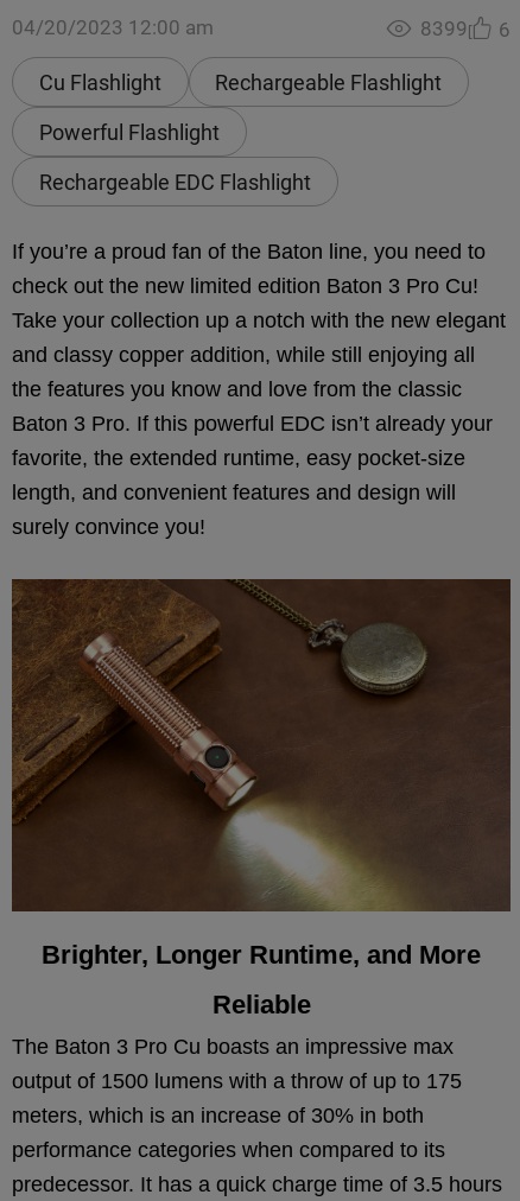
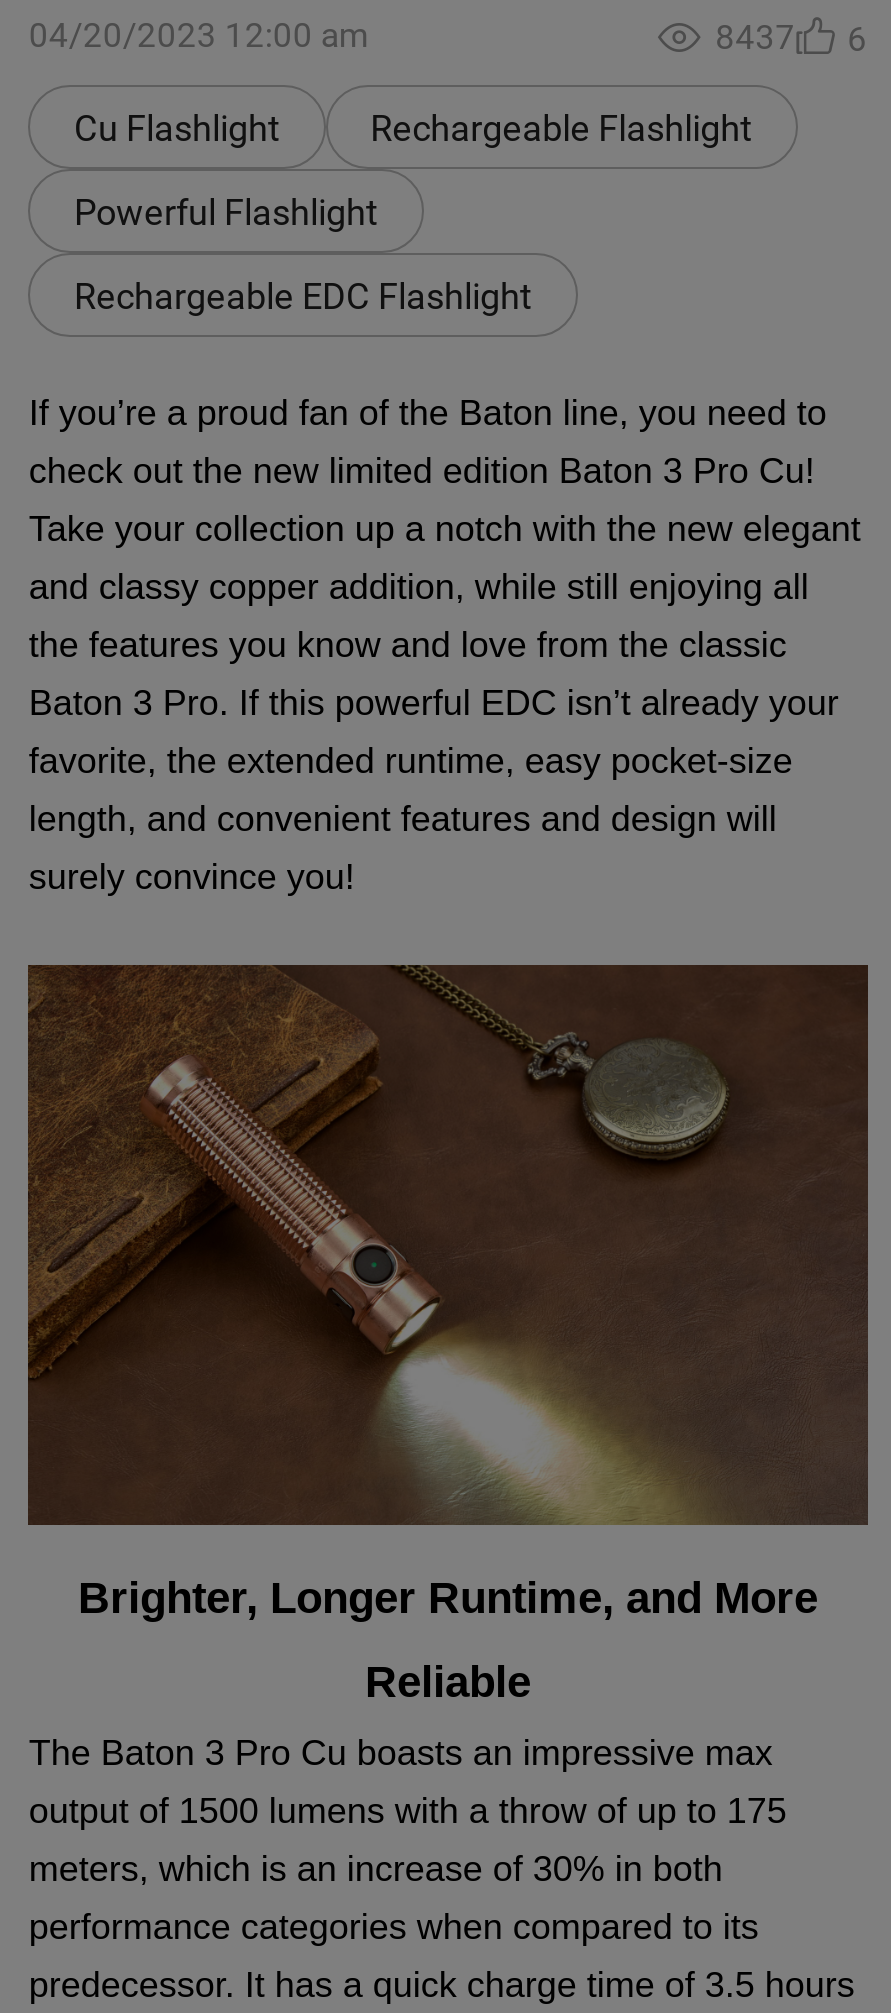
[420,16,510,41] 8399 6 -> [715,16,867,58] 8437 6

